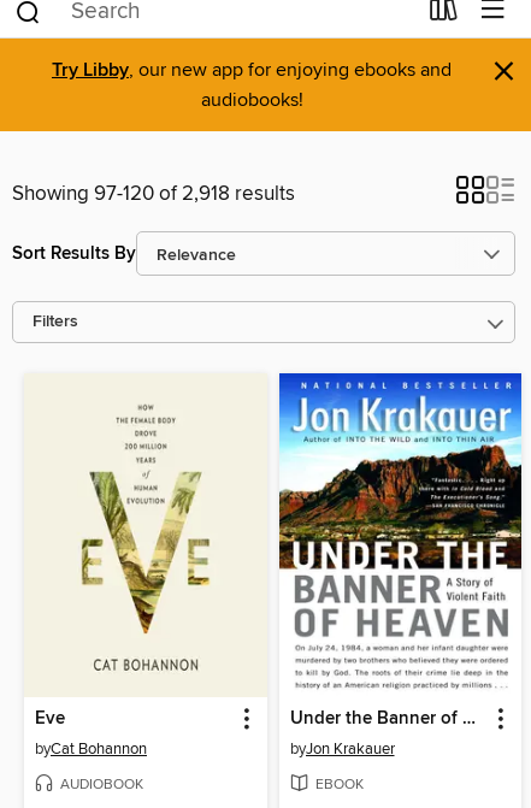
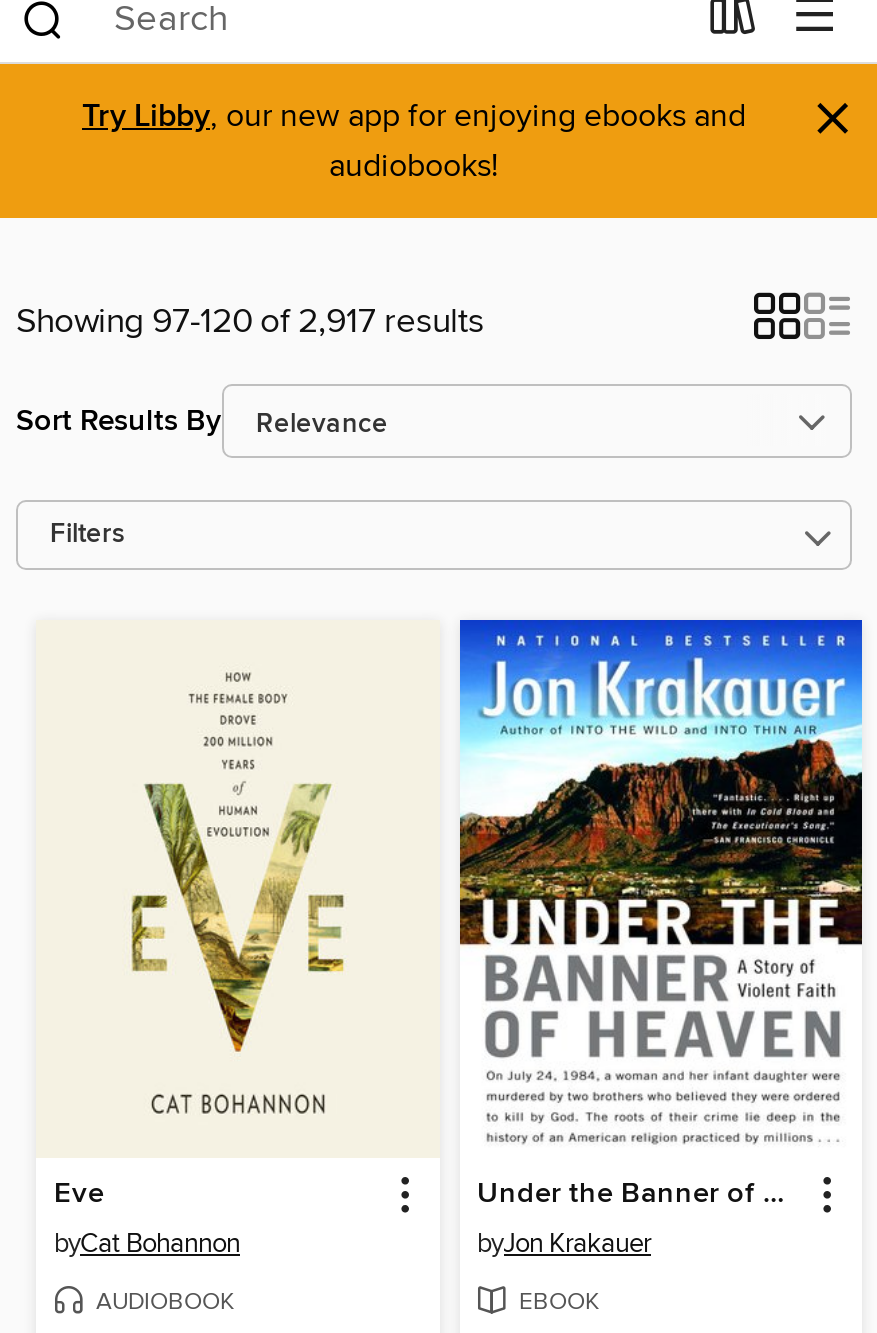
[12,181,295,207] Showing 97-120 of 2,918 results -> [16,300,484,344] Showing 97-120 of 2,917 results

